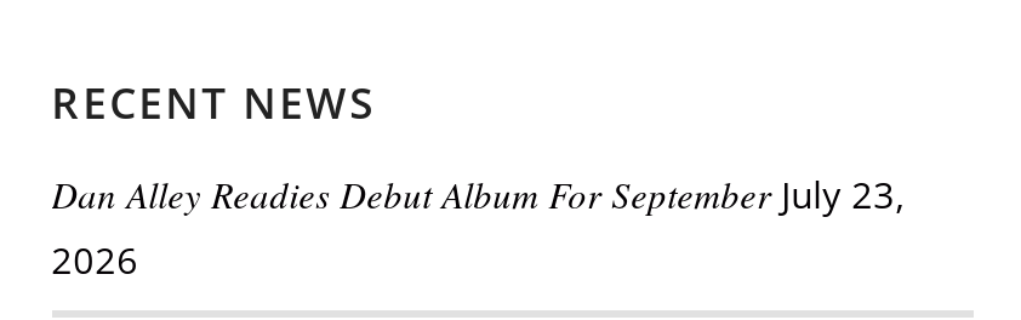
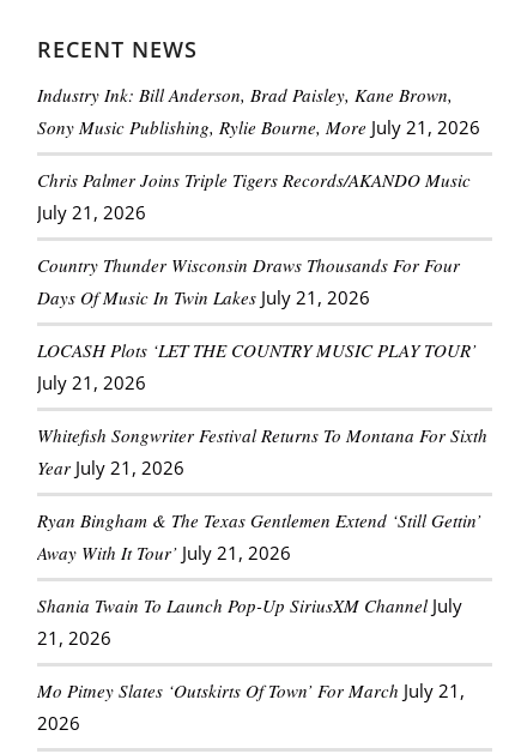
[51,169,905,217] Dan Alley Readies Debut Album For September July 23, -> [37,82,487,702] Industry Ink: Bill Anderson, Brad Paisley, Kane Brown, | Sony Music Publishing, Rylie Bourne, More July 21, 2026 | Chris Palmer Joins Triple Tigers Records/AKANDO Music | July 21, 2026 | Country Thunder Wisconsin Draws Thousands For Four | Days Of Music In Twin Lakes July 21, 2026 | LOCASH Plots ‘LET THE COUNTRY MUSIC PLAY TOUR’ | July 21, 2026 | Whitefish Songwriter Festival Returns To Montana For Sixth | Year July 21, 2026 | Ryan Bingham & The Texas Gentlemen Extend ‘Still Gettin’ | Away With It Tour’ July 21, 2026 | Shania Twain To Launch Pop-Up SiriusXM Channel July | 21, 2026 | Mo Pitney Slates ‘Outskirts Of Town’ For March July 21,

